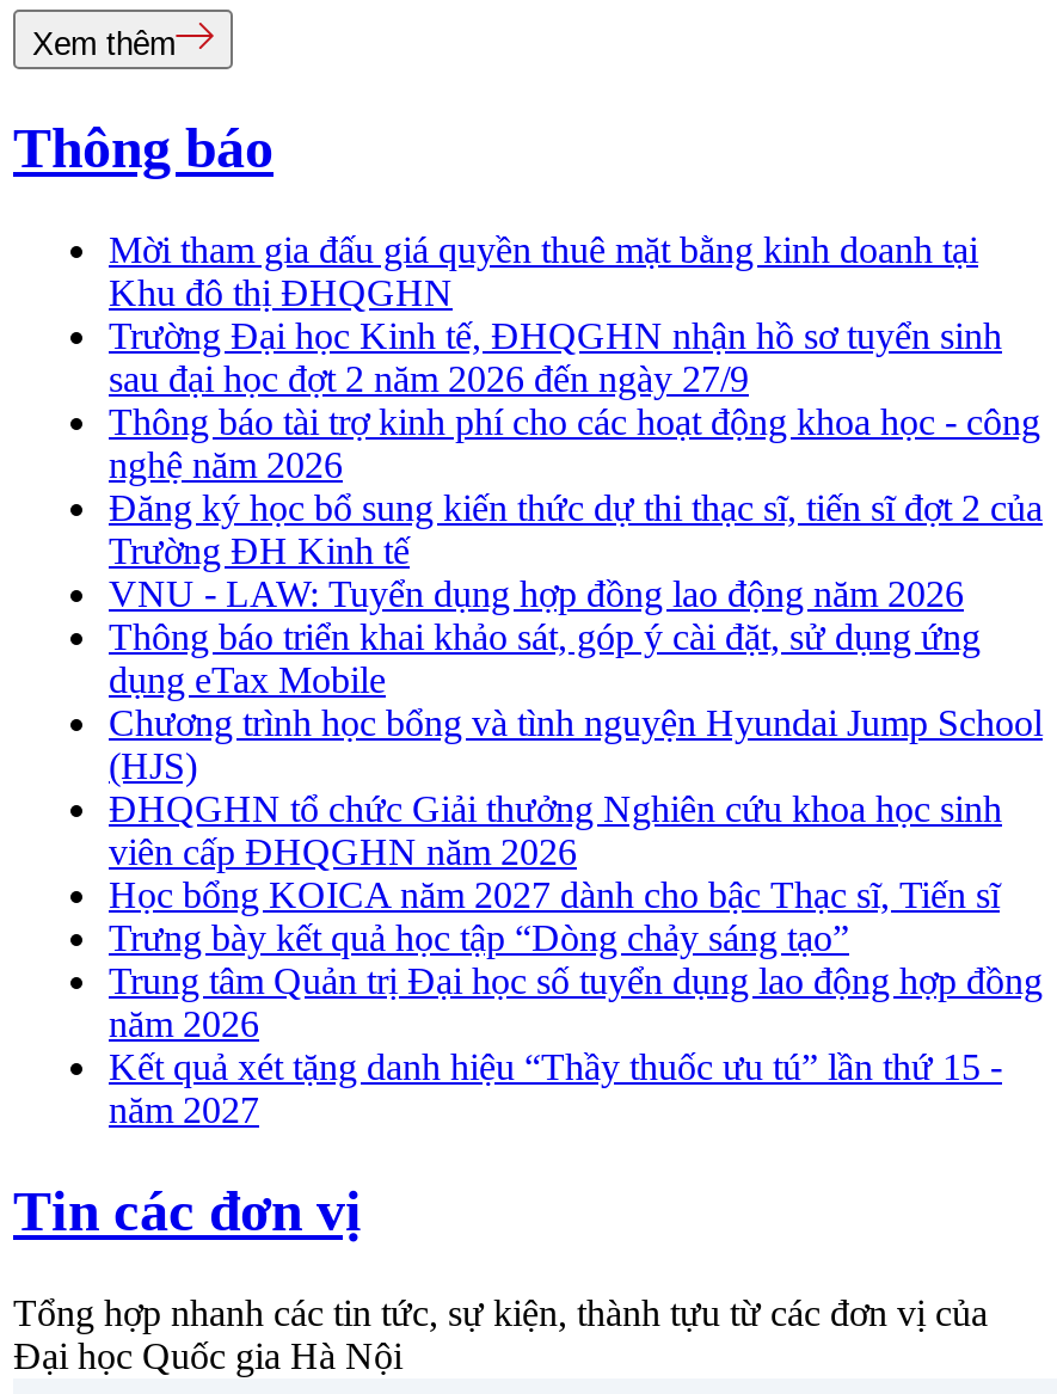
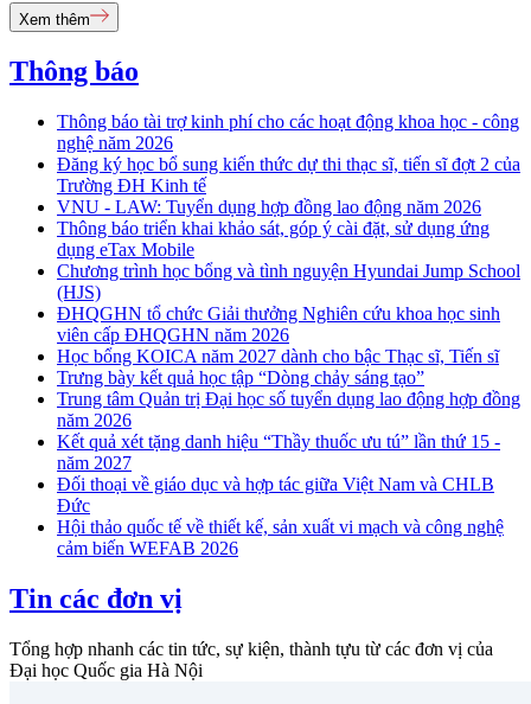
[109,230,1002,399] Mời tham gia đấu giá quyền thuê mặt bằng kinh doanh tại | Khu đô thị ĐHQGHN | Trường Đại học Kinh tế, ĐHQGHN nhận hồ sơ tuyển sinh | sau đại học đợt 2 năm 2026 đến ngày 27/9 -> none
moved [109,402,1043,1130] -> [57,112,520,473]: Thông báo tài trợ kinh phí cho các hoạt động khoa học - công | nghệ năm 2026 | Đăng ký học bổ sung kiến thức dự thi thạc sĩ, tiến sĩ đợt 2 của | ... | Kết quả xét tặng danh hiệu “Thầy thuốc ưu tú” lần thứ 15 - | năm 2027
none -> [57,474,504,558] Đối thoại về giáo dục và hợp tác giữa Việt Nam và CHLB | Đức | Hội thảo quốc tế về thiết kế, sản xuất vi mạch và công nghệ | cảm biến WEFAB 2026

